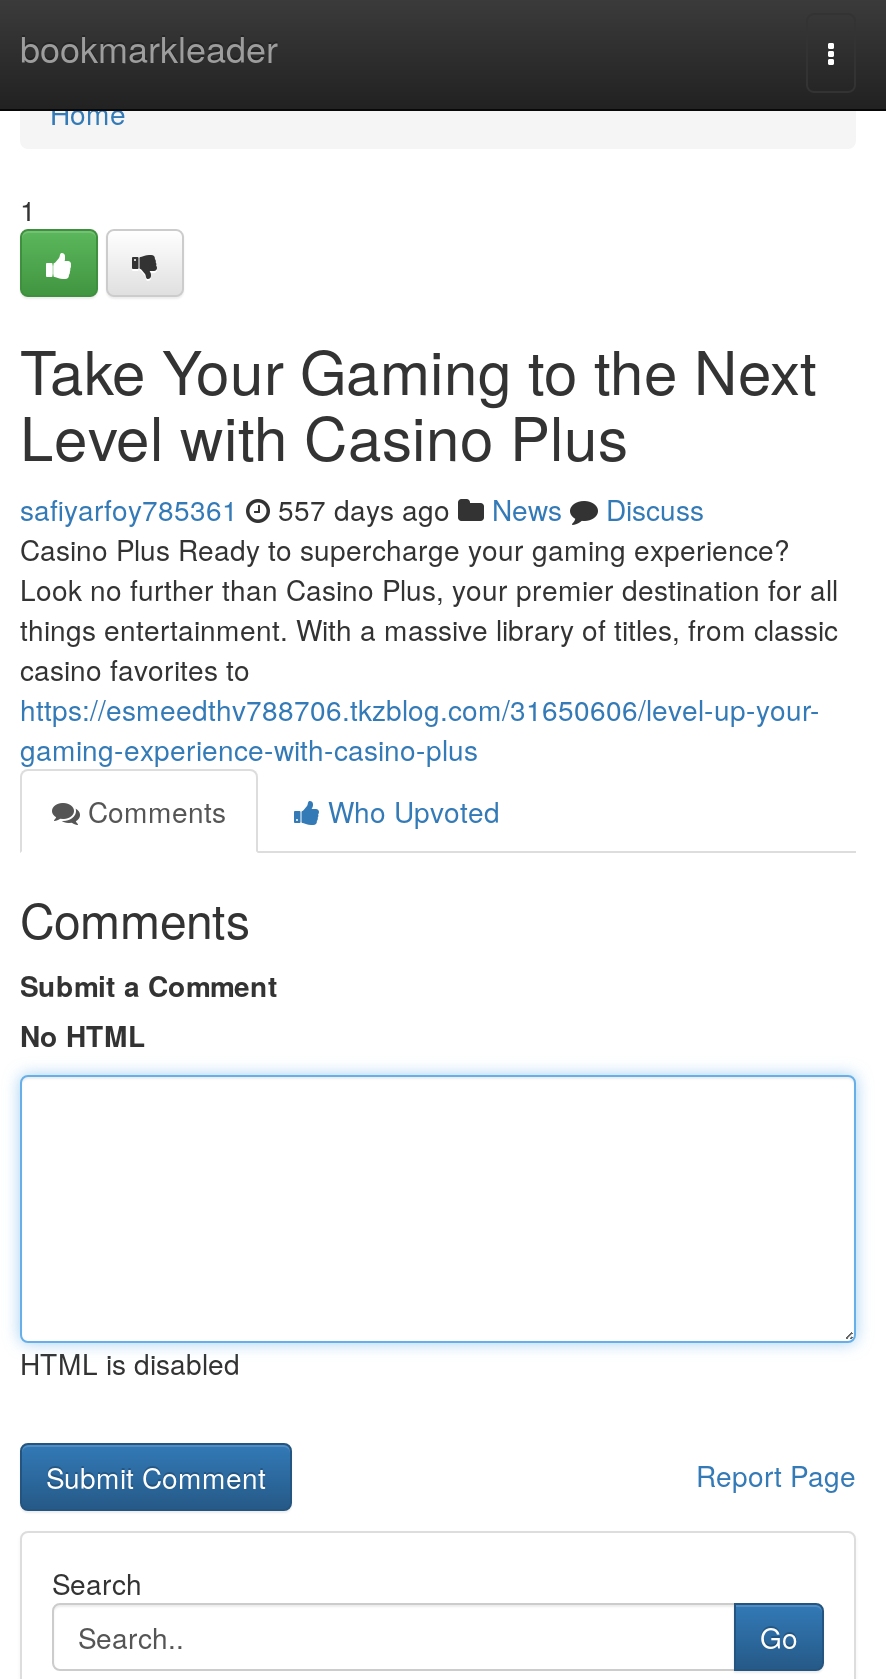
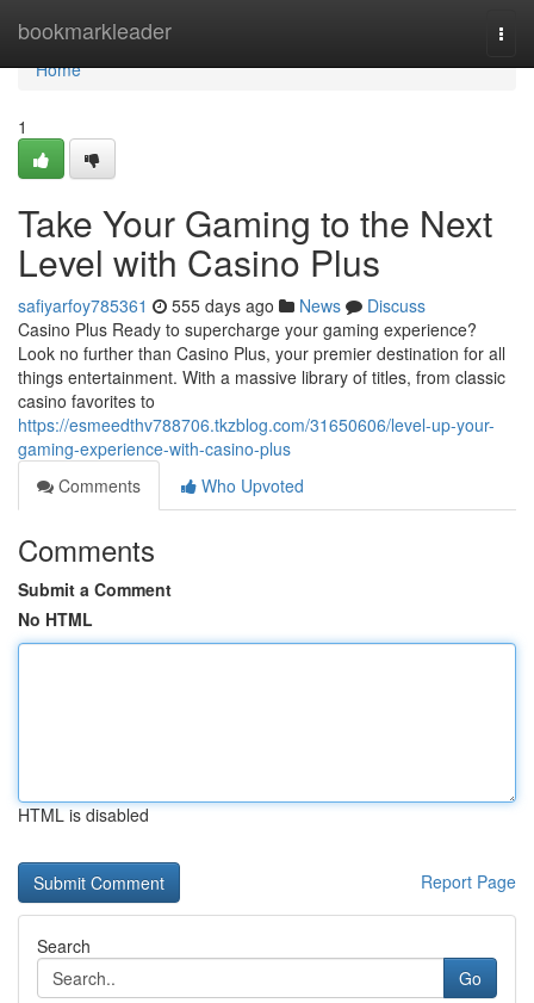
[20,489,704,529] safiyarfoy785361 557 days ago News Discuss -> [18,293,426,317] safiyarfoy785361 555 days ago News Discuss

